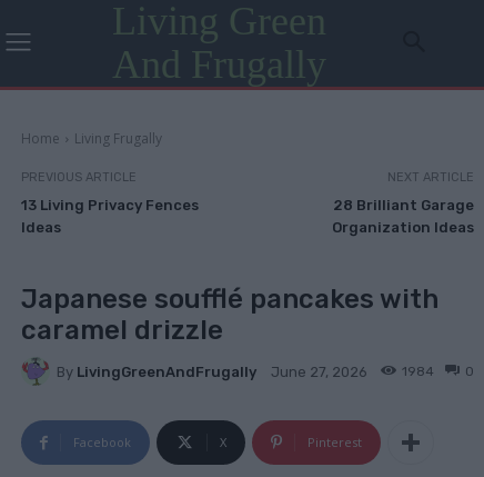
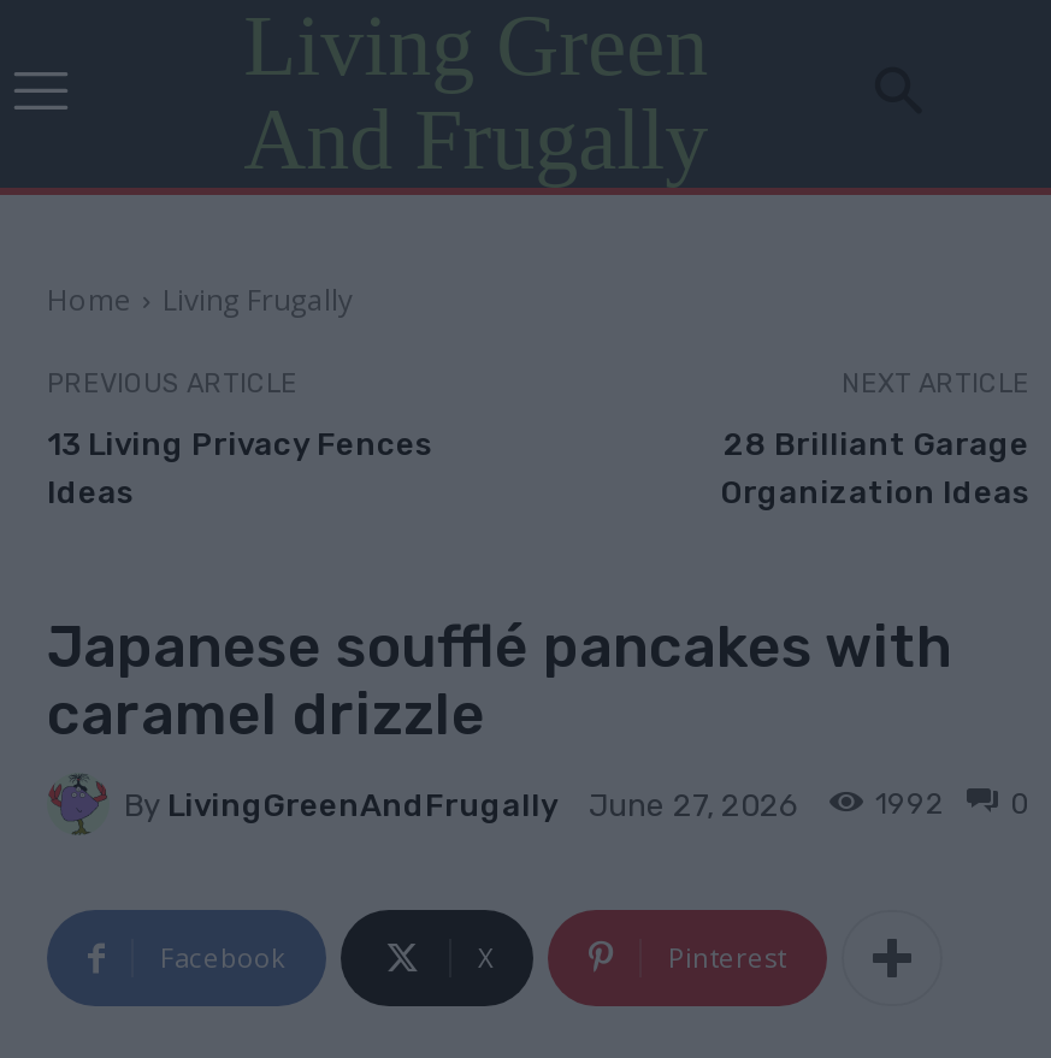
[402,363,474,379] 1984 0 -> [875,787,1029,821] 1992 0

